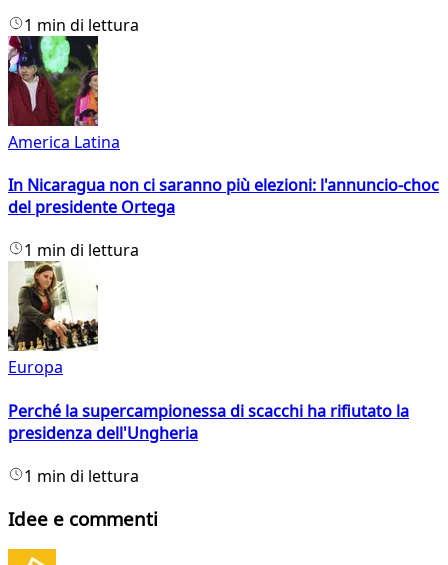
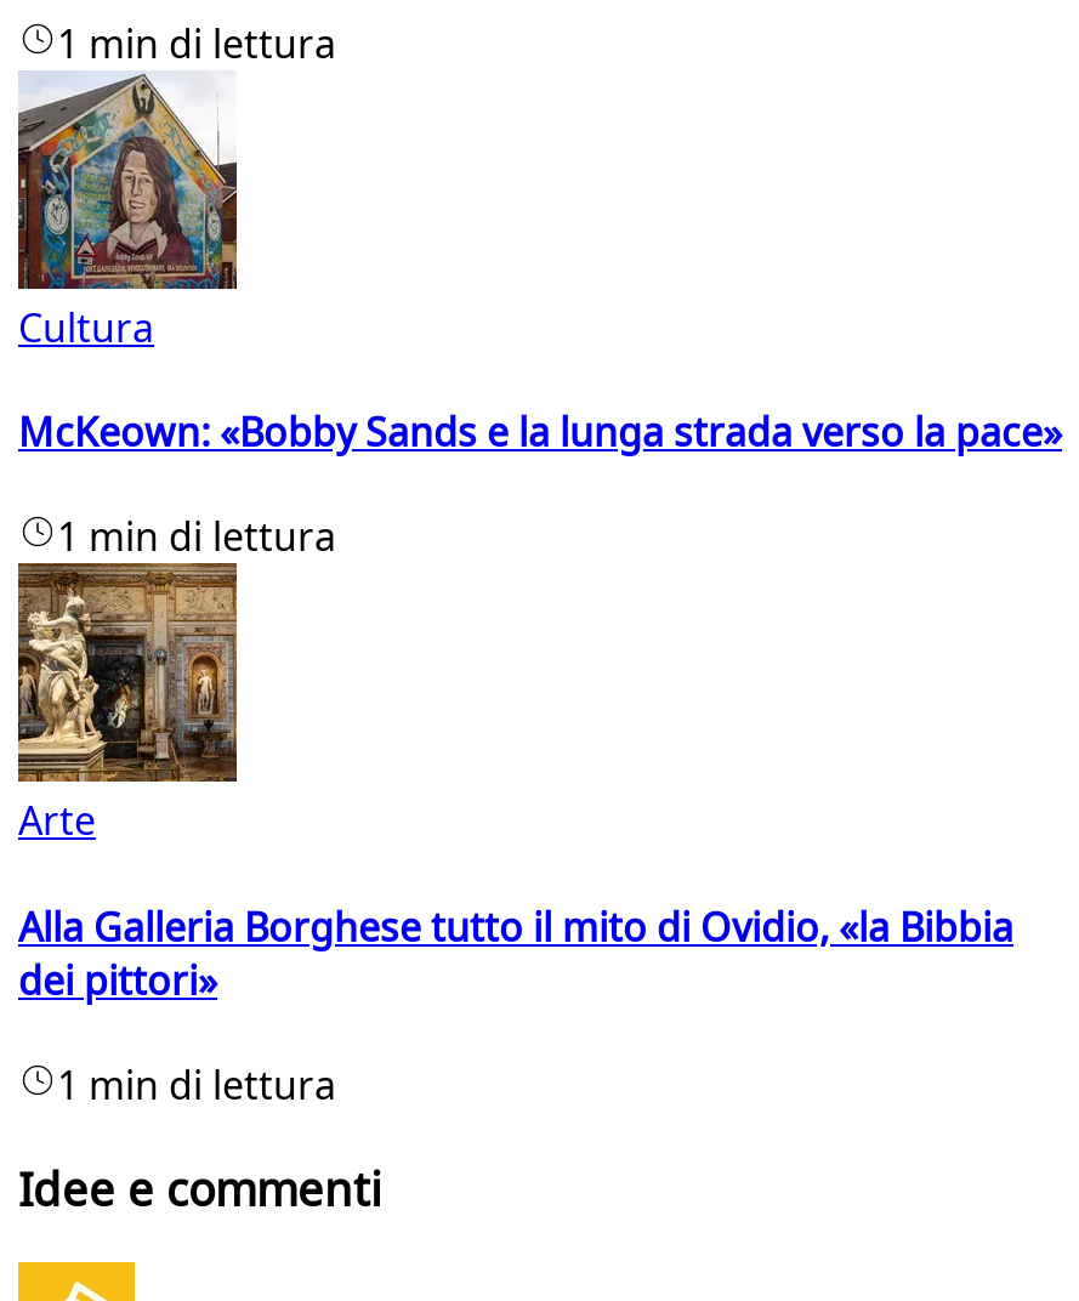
[8,35,120,153] [image] | America Latina -> [18,70,239,354] [image] | Cultura
[8,174,439,218] In Nicaragua non ci saranno più elezioni: l'annuncio-choc | del presidente Ortega -> [18,405,1062,459] McKeown: «Bobby Sands e la lunga strada verso la pace»
[7,261,99,378] [image] | Europa -> [16,561,239,848] [image] | Arte
[8,399,409,443] Perché la supercampionessa di scacchi ha rifiutato la | presidenza dell'Ungheria -> [18,899,1013,1006] Alla Galleria Borghese tutto il mito di Ovidio, «la Bibbia | dei pittori»

